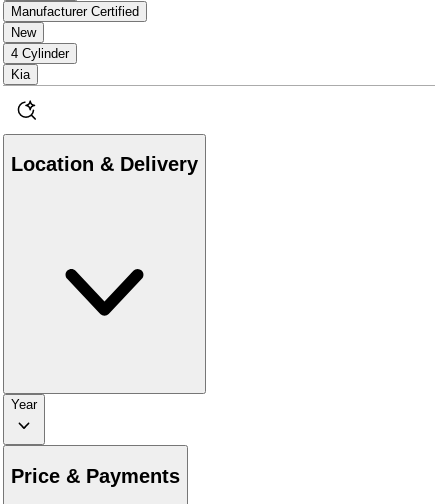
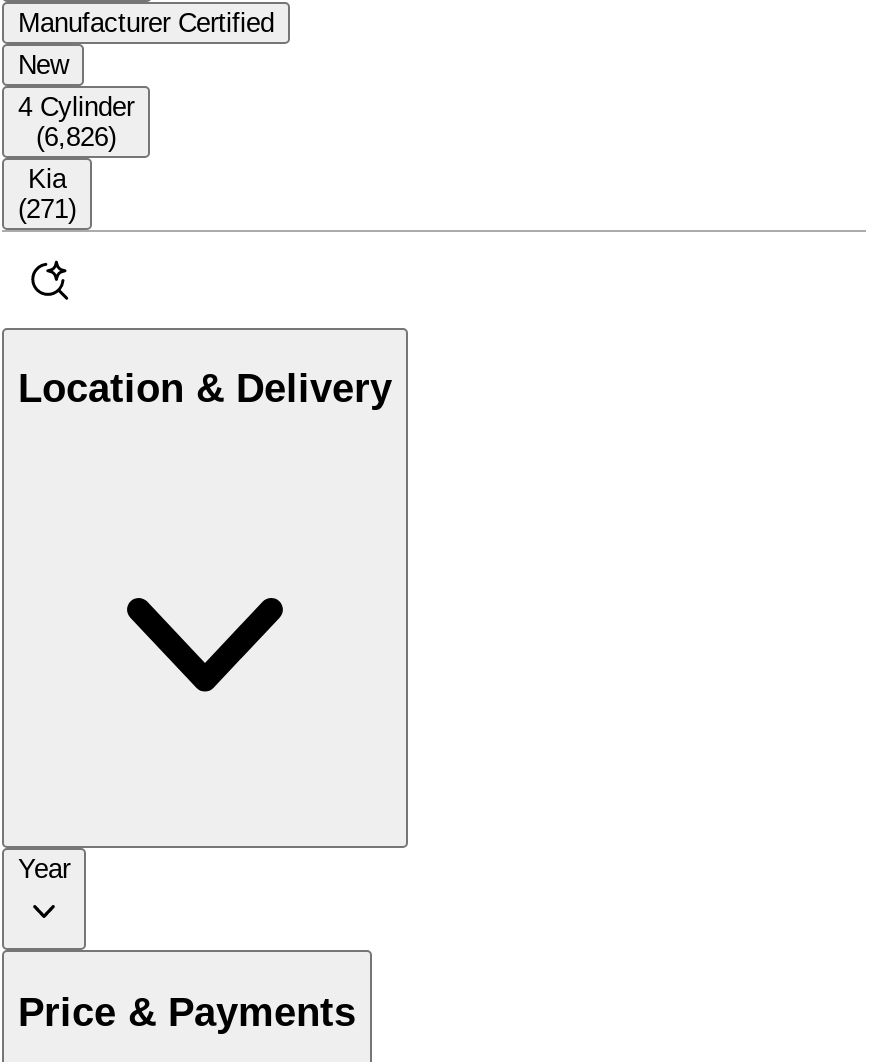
none -> [36,122,116,152] (6,826)
none -> [18,194,76,224] (271)

